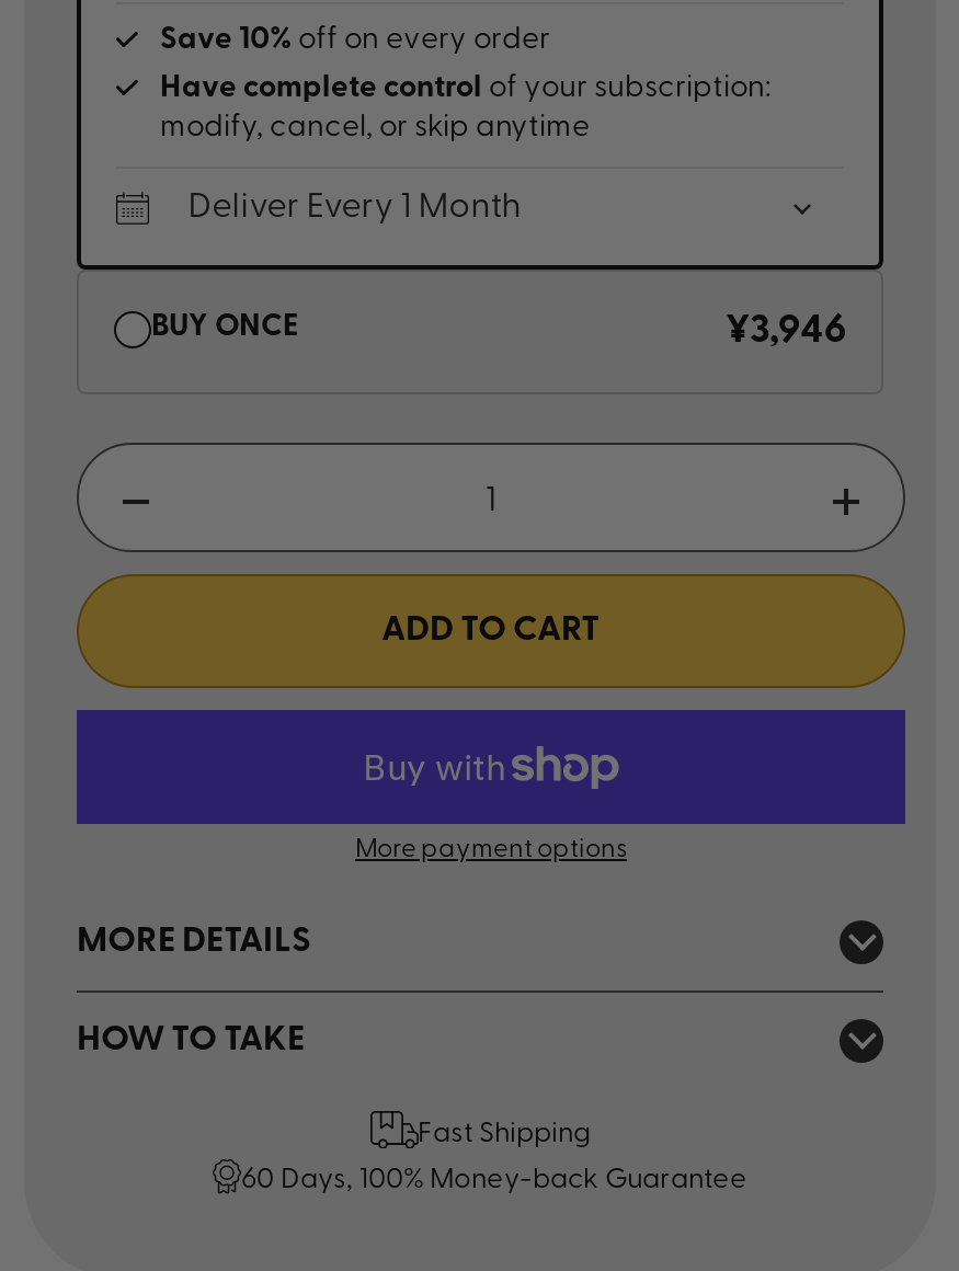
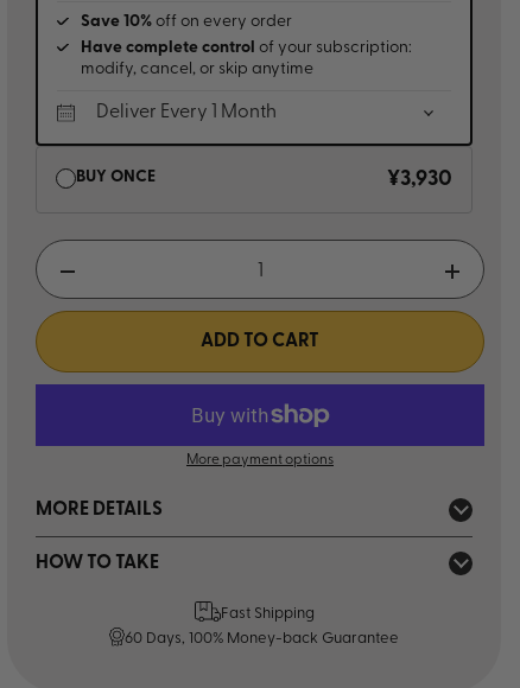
[726,310,846,352] ¥3,946 -> [387,168,452,191] ¥3,930

